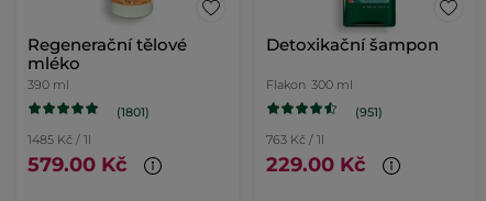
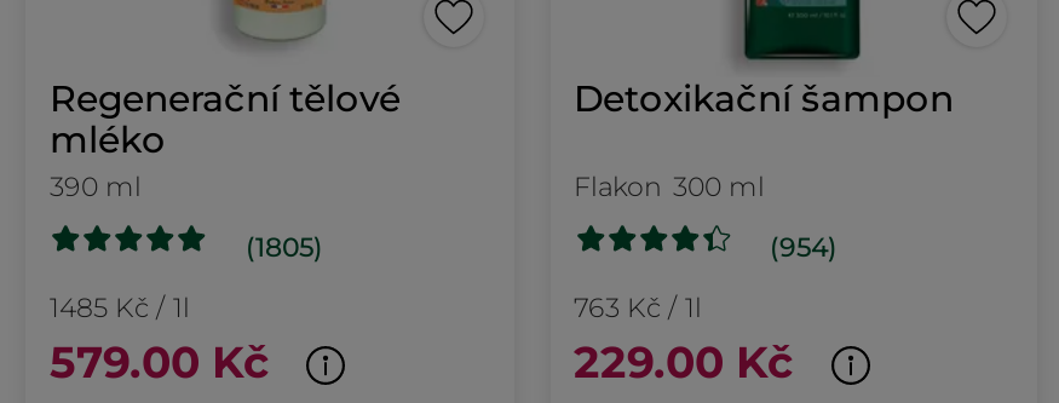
[117,104,150,120] (1801) -> [246,229,323,263] (1805)
[355,104,382,120] (951) -> [770,229,838,263] (954)

